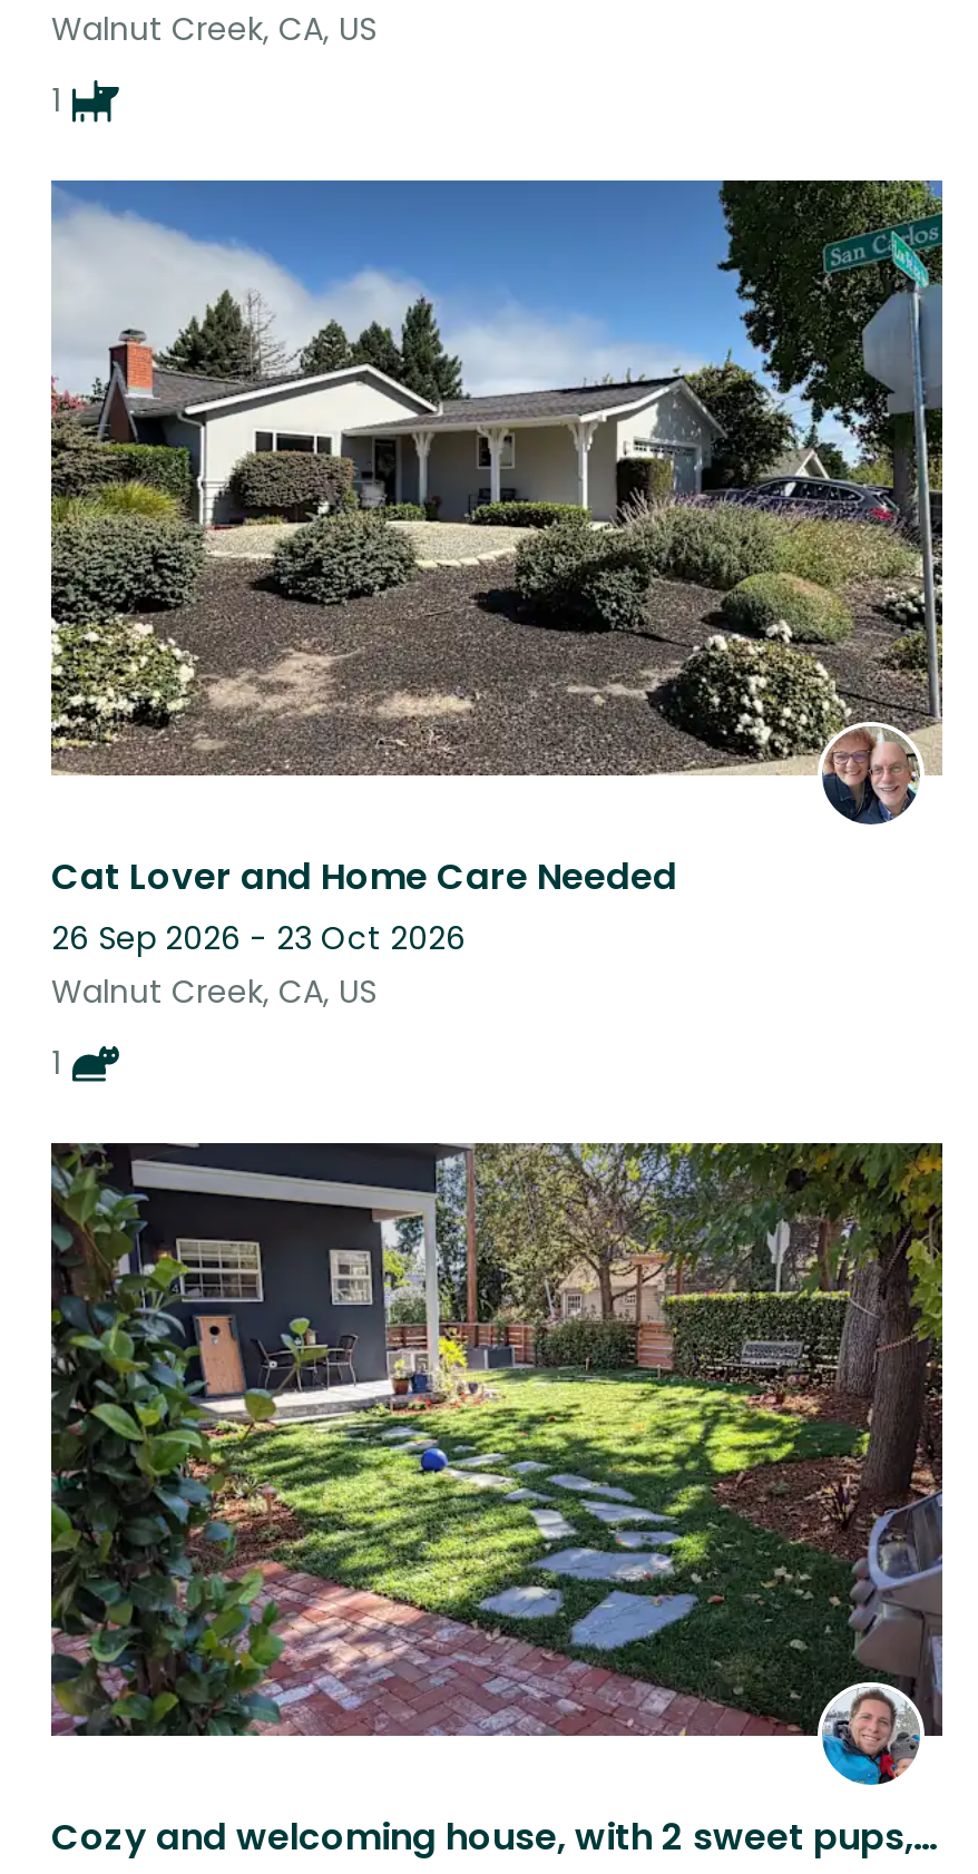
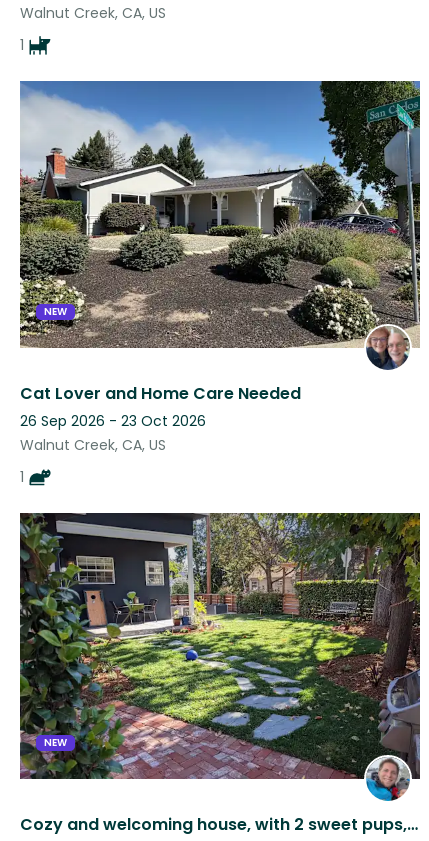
none -> [44,304,67,319] NEW
none -> [44,735,67,750] NEW

